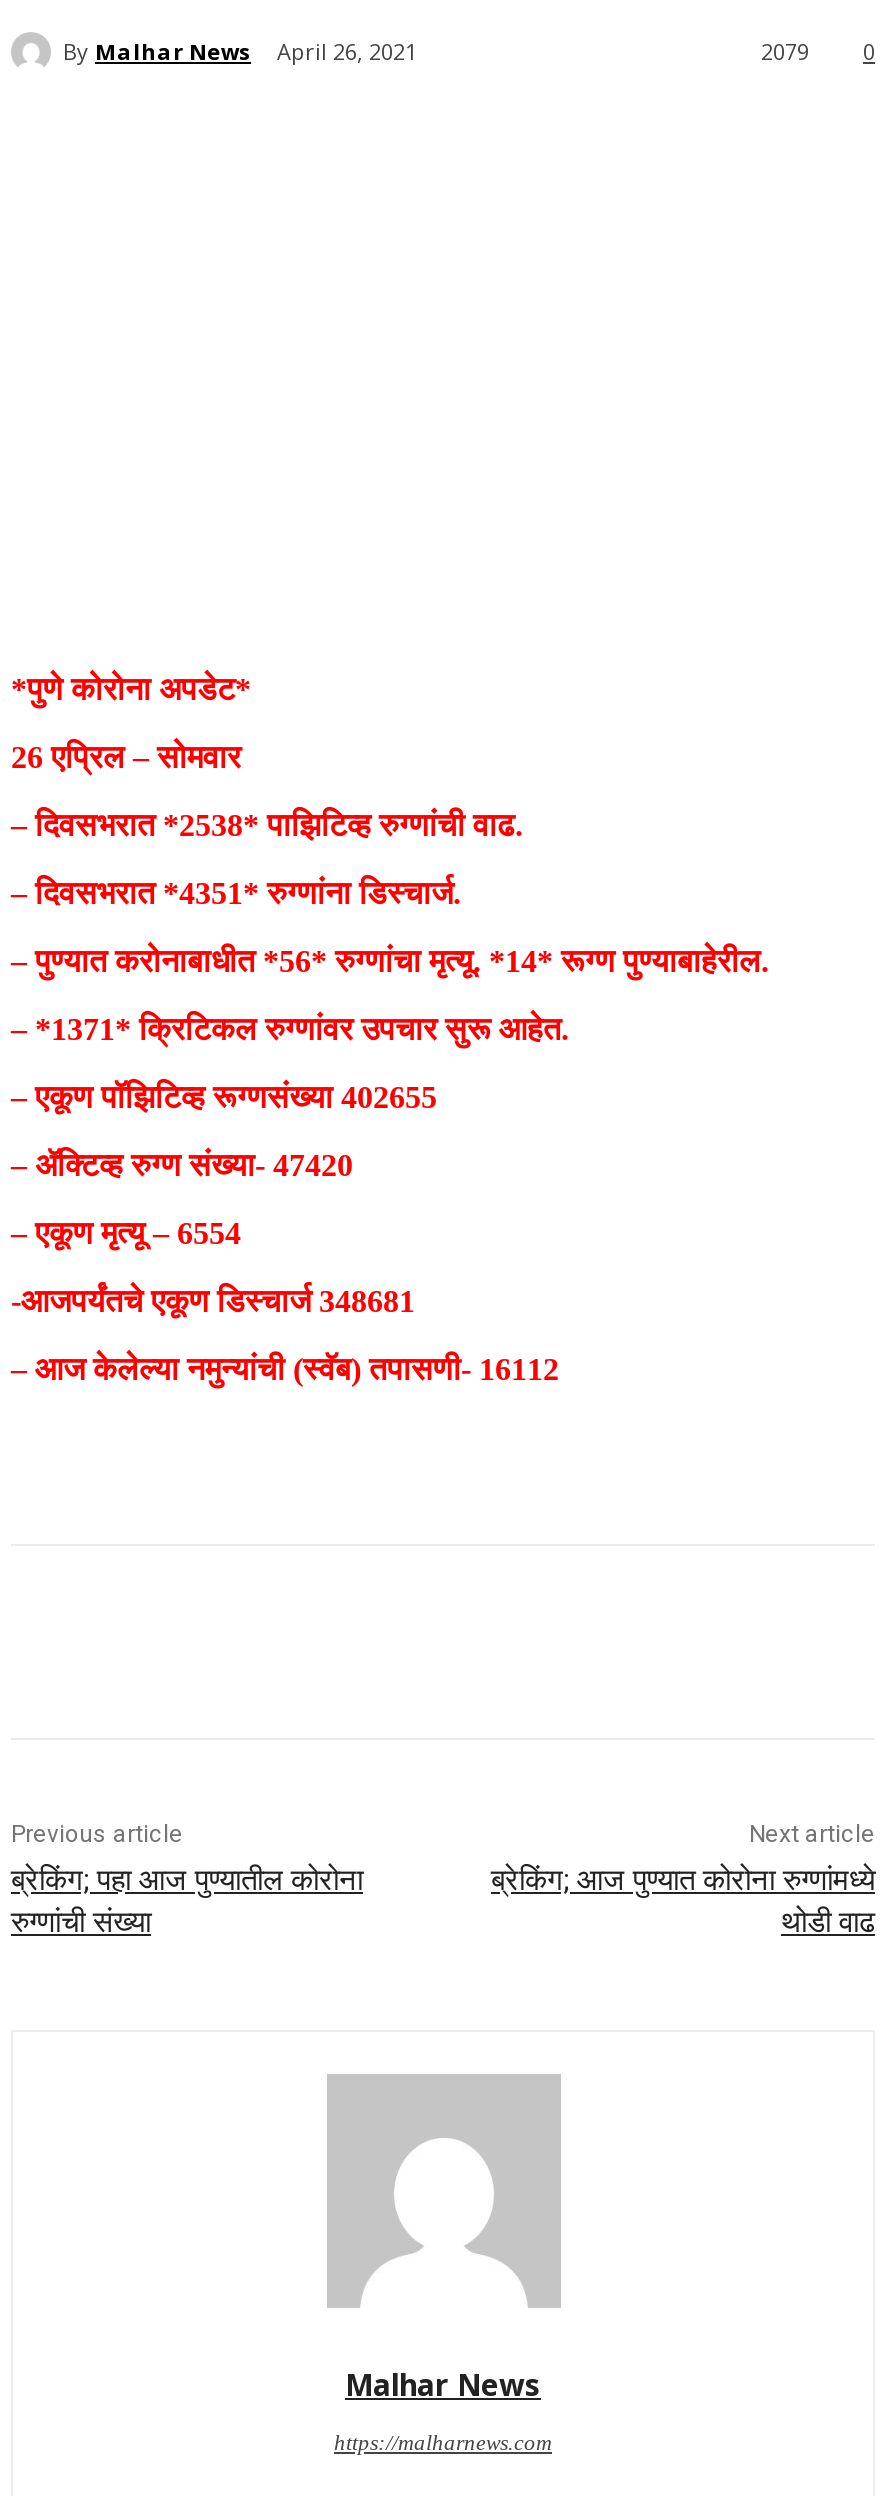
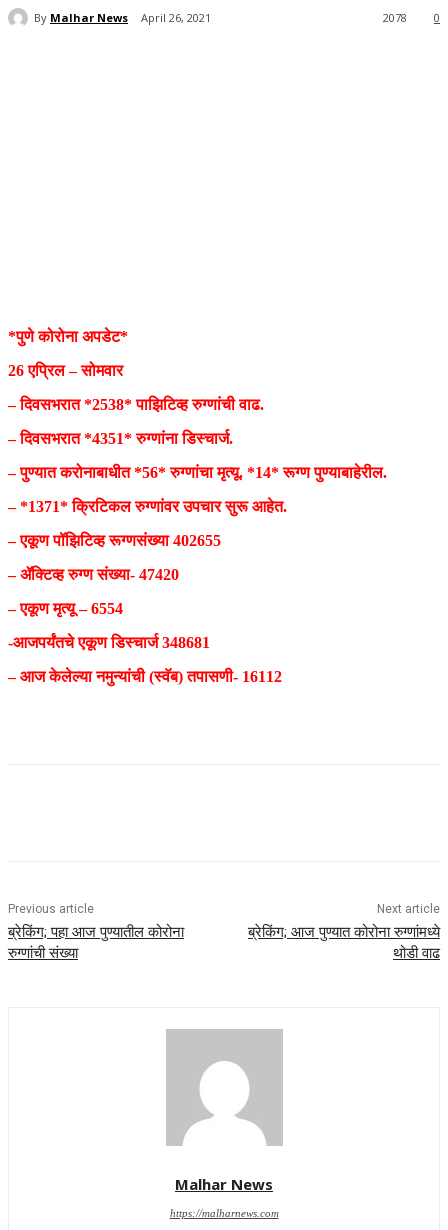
[761,36,875,66] 2079 0 -> [383,10,440,25] 2078 0

